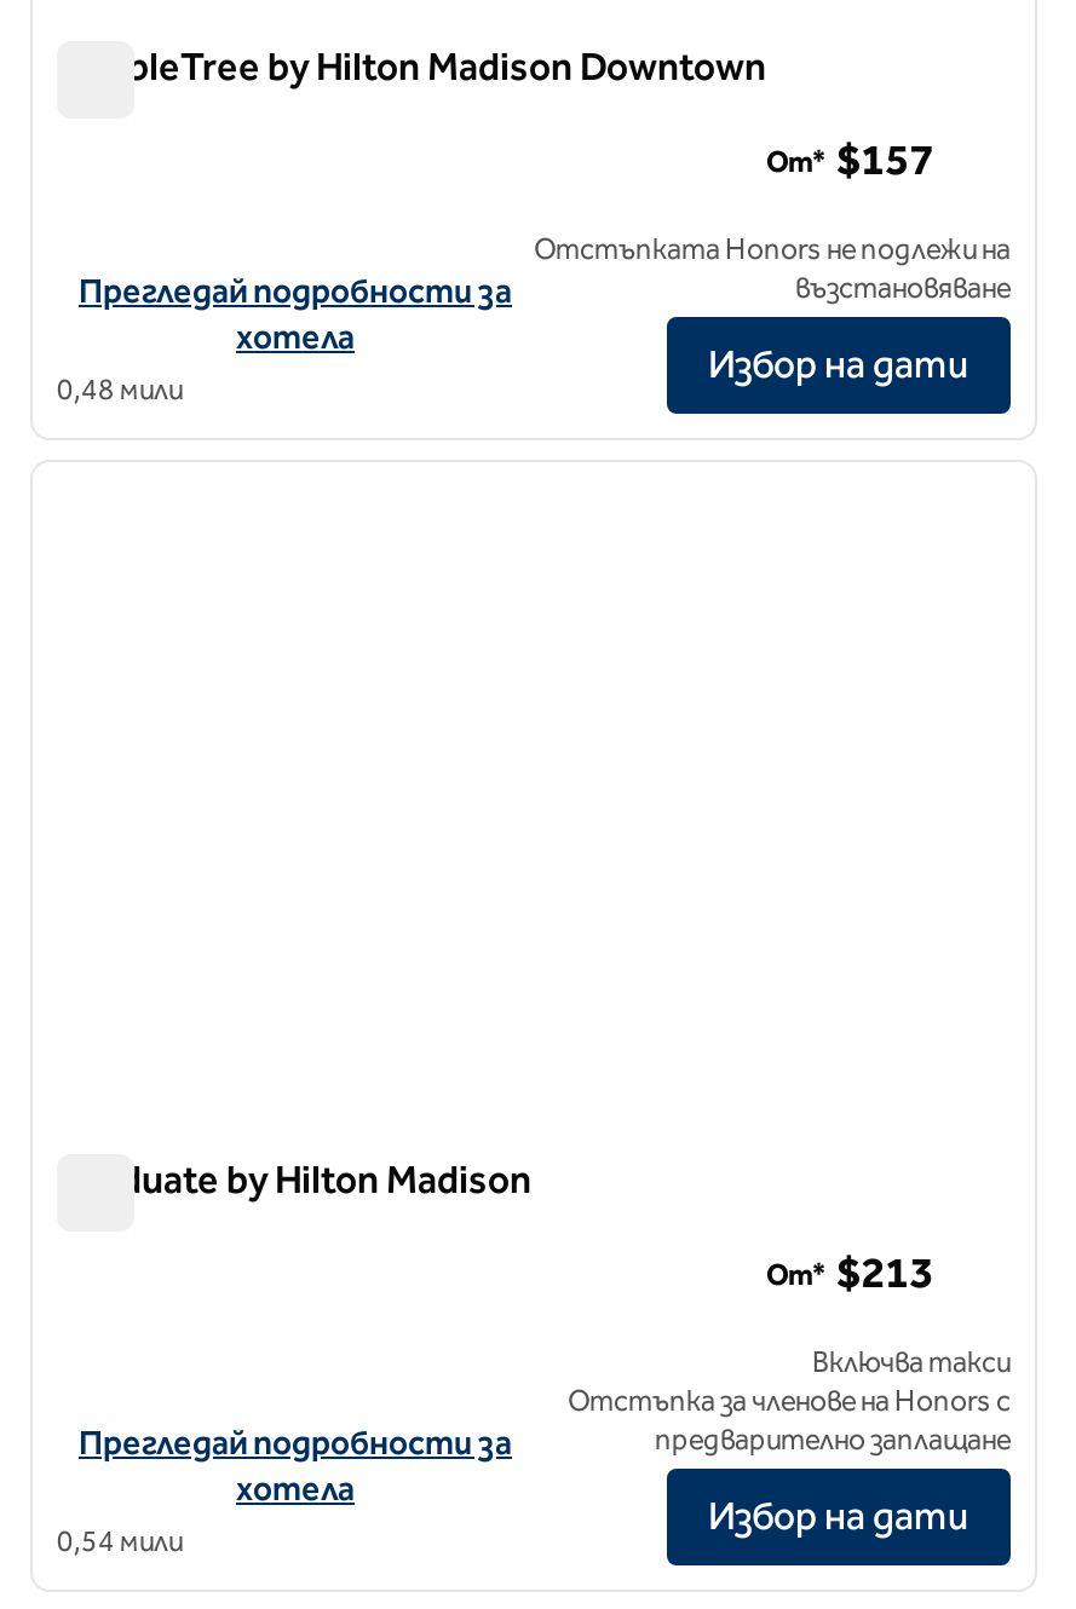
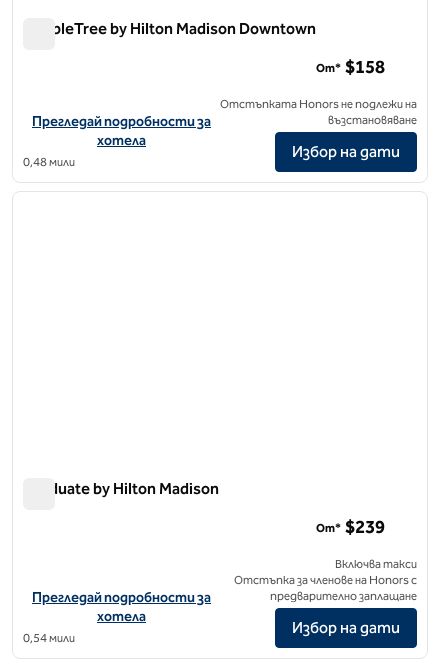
[766,134,933,187] От* $157 -> [316,56,385,78] От* $158
[766,1247,933,1300] От* $213 -> [316,516,385,538] От* $239

